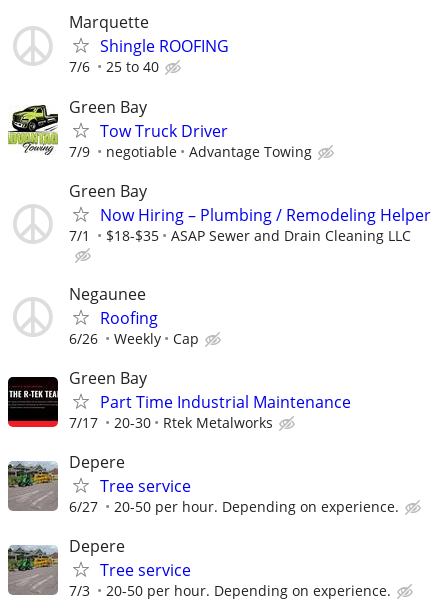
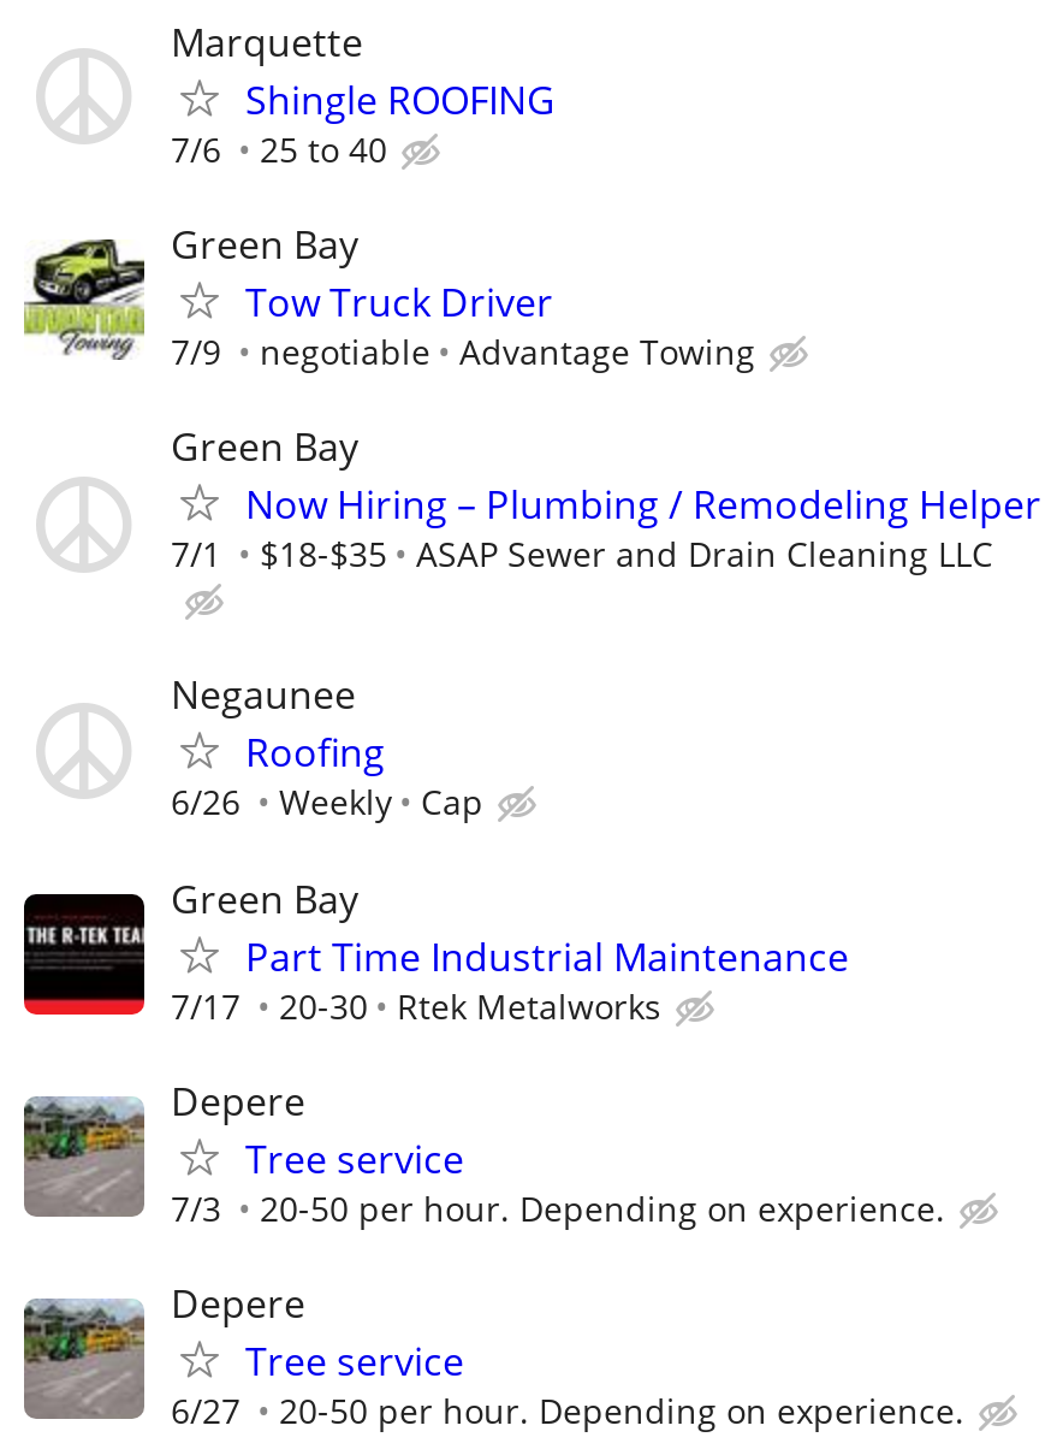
[69,497,399,516] 6/27 20-50 per hour. Depending on experience. -> [171,1185,945,1230] 7/3 20-50 per hour. Depending on experience.
[69,581,391,600] 7/3 20-50 per hour. Depending on experience. -> [171,1387,964,1433] 6/27 20-50 per hour. Depending on experience.

